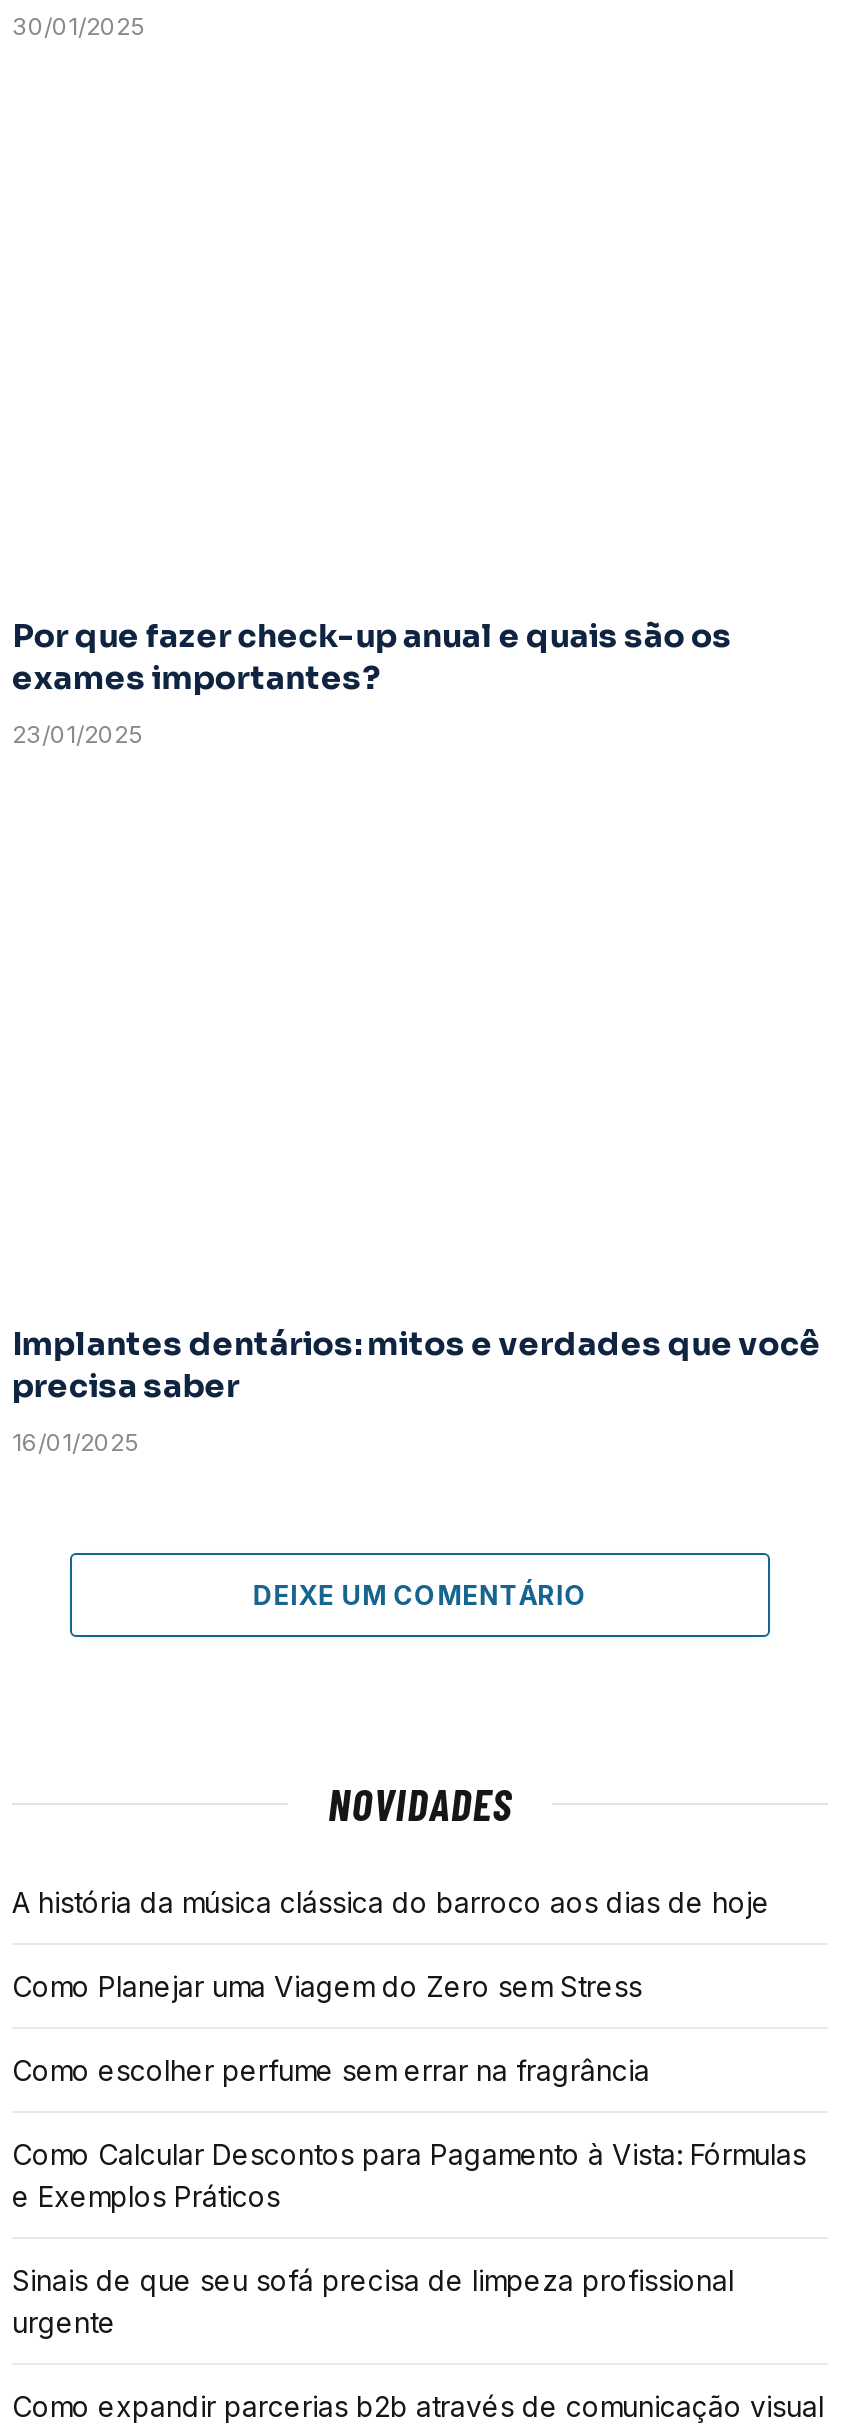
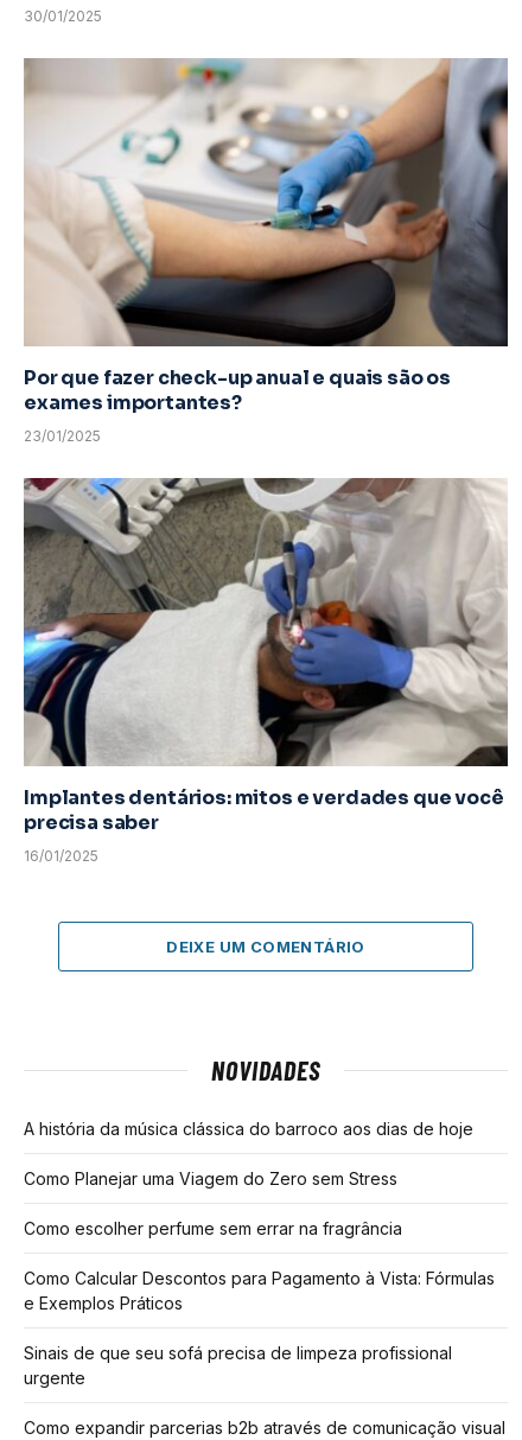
none -> [23,57,509,348] [image]
none -> [23,477,509,767] [image]

